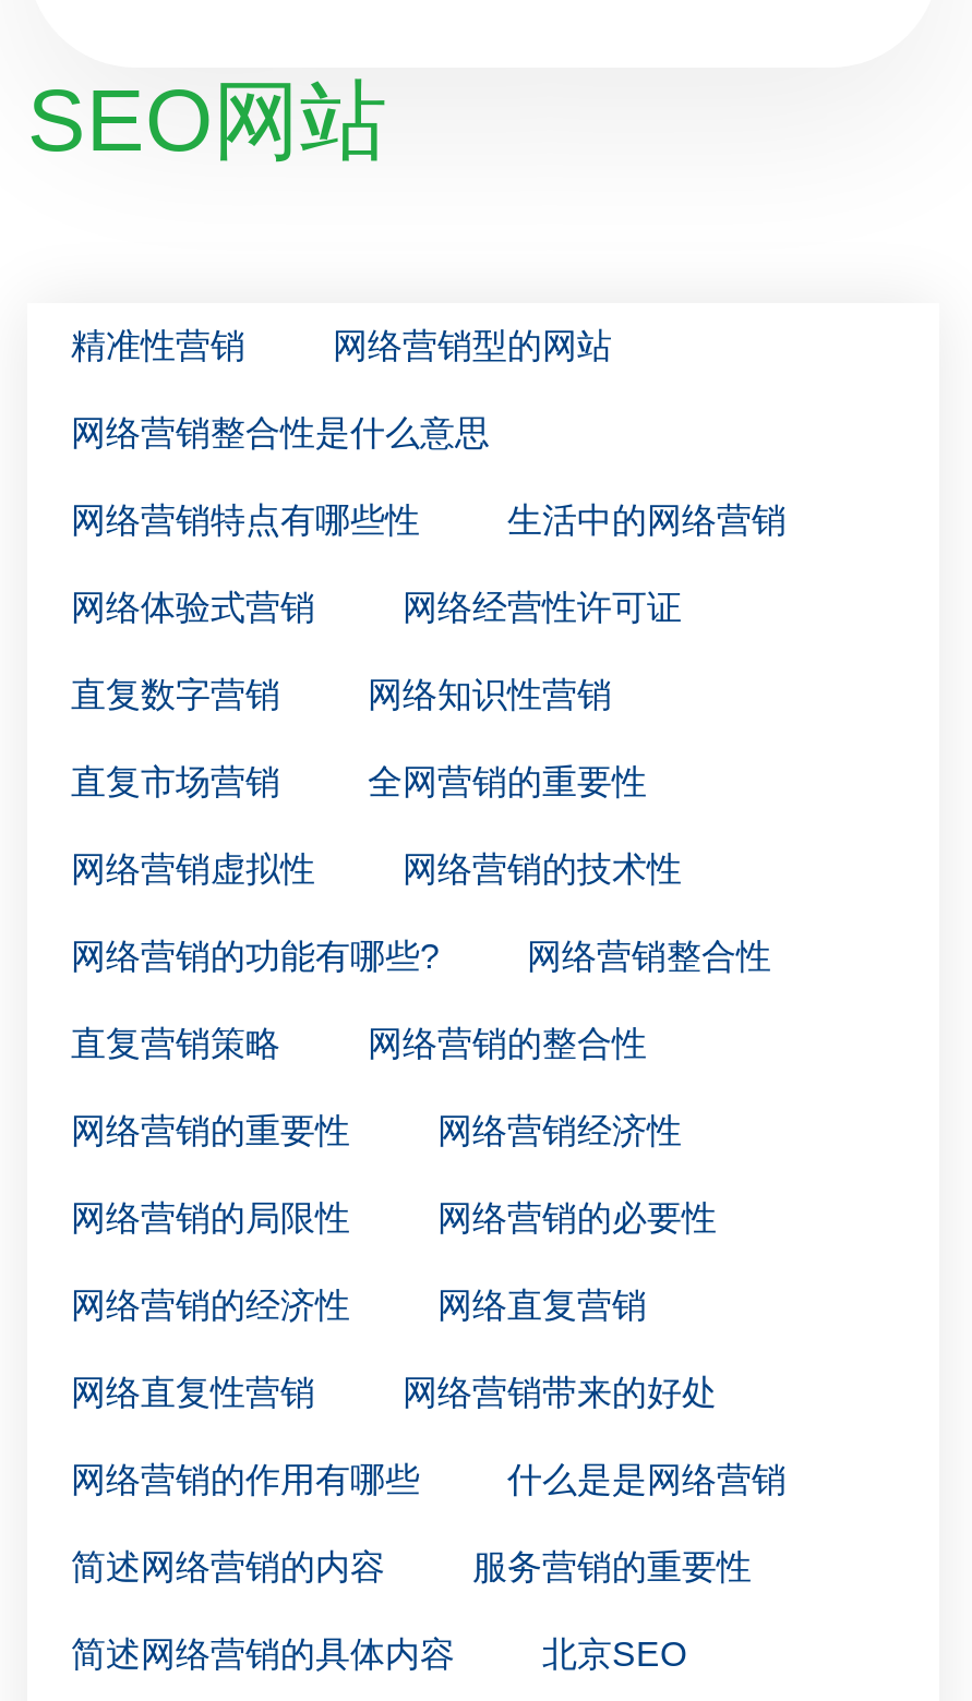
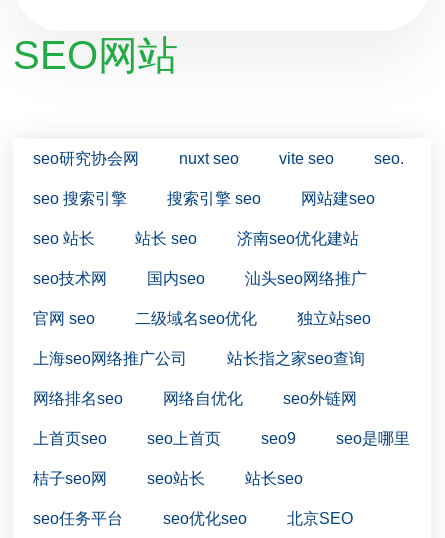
[71,327,787,1673] 精准性营销 | 网络营销型的网站 | 网络营销整合性是什么意思 | 网络营销特点有哪些性 | 生活中的网络营销 | 网络体验式营销 | 网络经营性许可证 | 直复数字营销 | 网络知识性营销 | 直复市场营销 | 全网营销的重要性 | 网络营销虚拟性 | 网络营销的技术性 | 网络营销的功能有哪些? | 网络营销整合性 | 直复营销策略 | 网络营销的整合性 | 网络营销的重要性 | 网络营销经济性 | 网络营销的局限性 | 网络营销的必要性 | 网络营销的经济性 | 网络直复营销 | 网络直复性营销 | 网络营销带来的好处 | 网络营销的作用有哪些 | 什么是是网络营销 | 简述网络营销的内容 | 服务营销的重要性 | 简述网络营销的具体内容 -> [33,150,410,527] seo研究协会网 | nuxt seo | vite seo | seo. | seo 搜索引擎 | 搜索引擎 seo | 网站建seo | seo 站长 | 站长 seo | 济南seo优化建站 | seo技术网 | 国内seo | 汕头seo网络推广 | 官网 seo | 二级域名seo优化 | 独立站seo | 上海seo网络推广公司 | 站长指之家seo查询 | 网络排名seo | 网络自优化 | seo外链网 | 上首页seo | seo上首页 | seo9 | seo是哪里 | 桔子seo网 | seo站长 | 站长seo | seo任务平台 | seo优化seo

